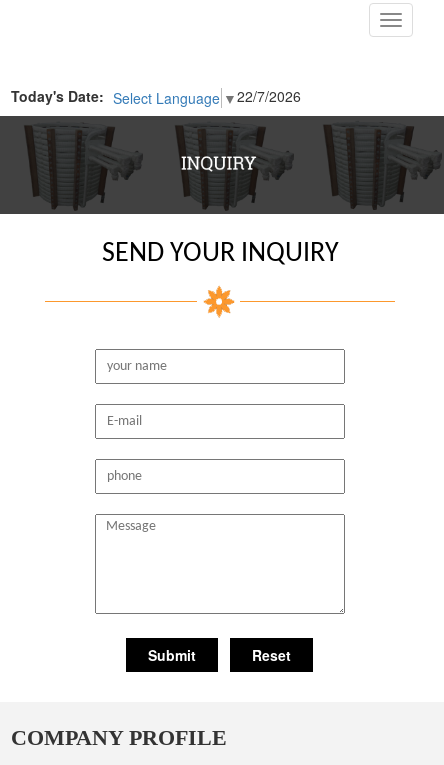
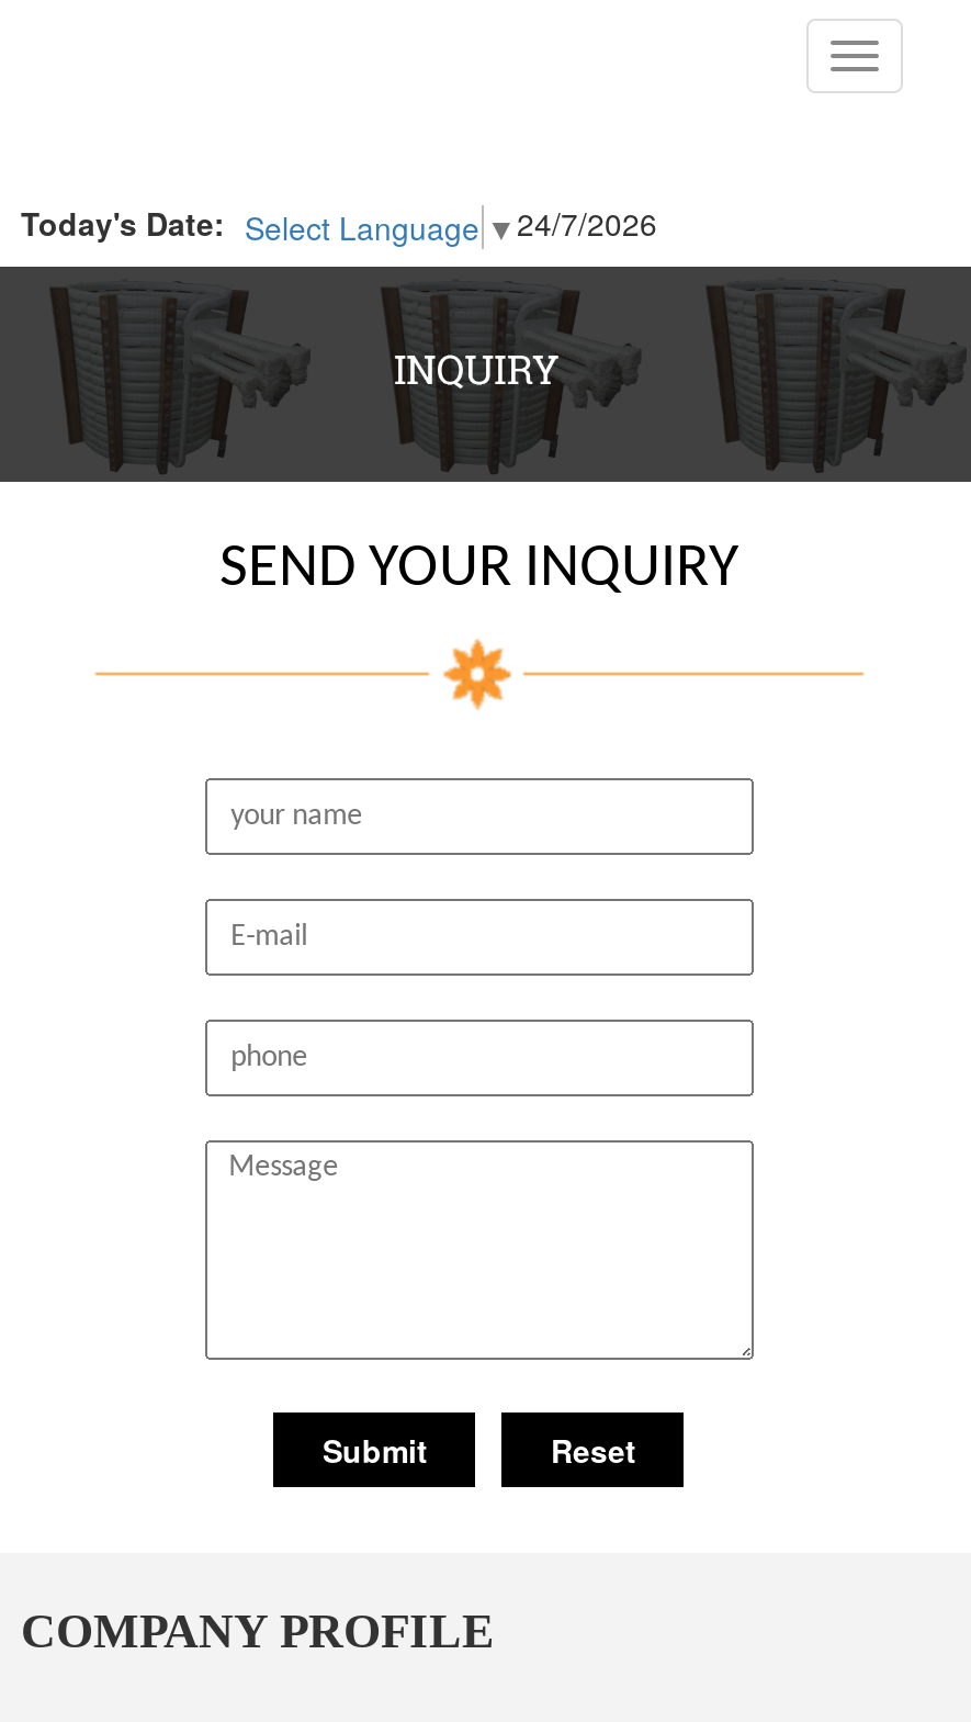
[237,86,301,106] 22/7/2026 -> [517,201,657,245] 24/7/2026

